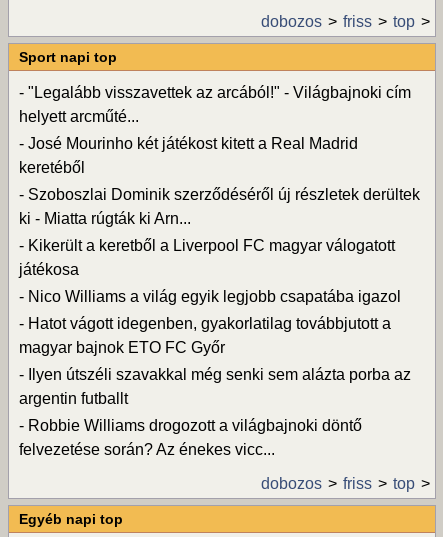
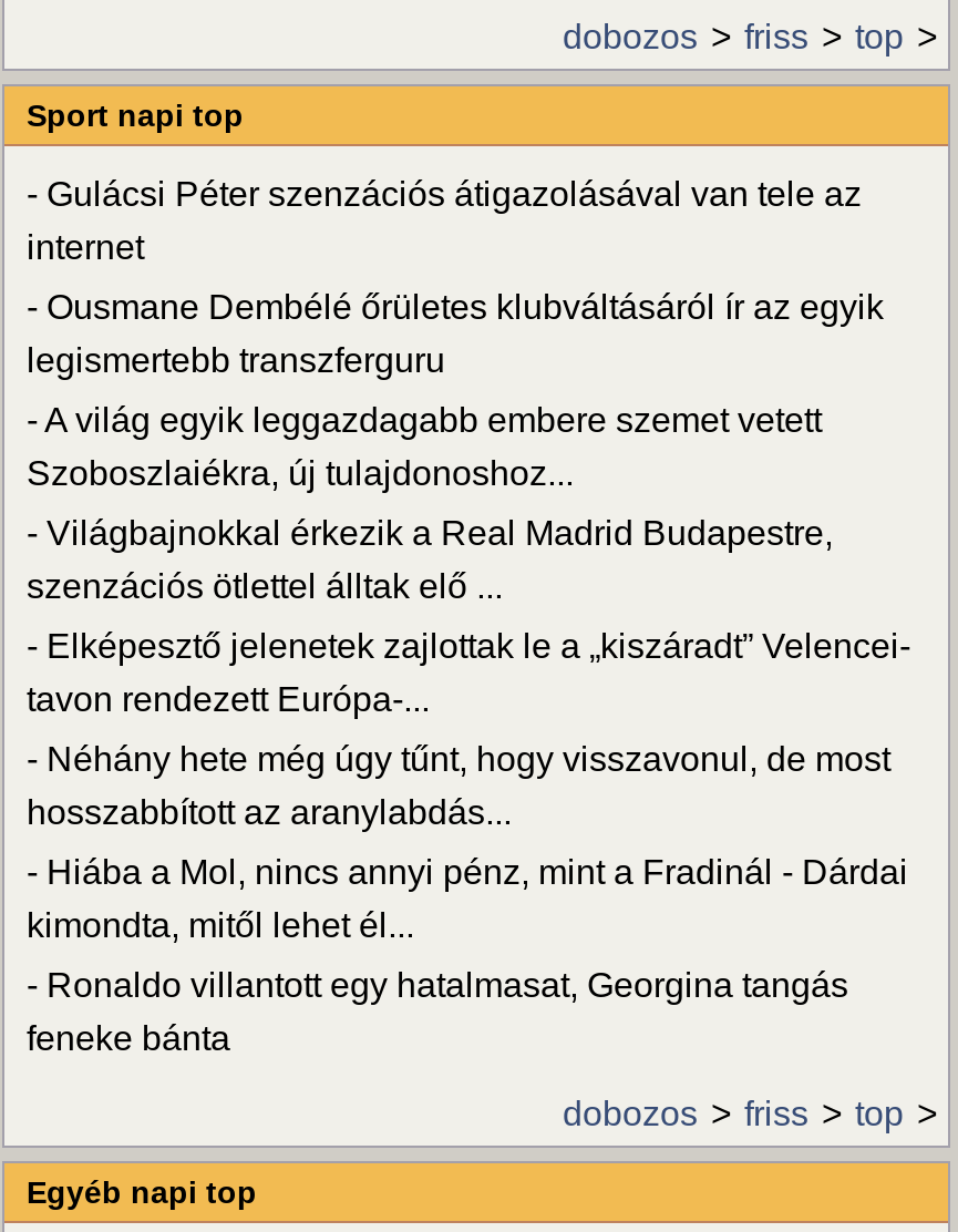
[19,84,411,125] - "Legalább visszavettek az arcából!" - Világbajnoki cím | helyett arcműté... -> [27,175,862,266] - Gulácsi Péter szenzációs átigazolásával van tele az | internet
[19,135,358,176] - José Mourinho két játékost kitett a Real Madrid | keretéből -> [27,288,884,379] - Ousmane Dembélé őrületes klubváltásáról ír az egyik | legismertebb transzferguru
[19,186,420,227] - Szoboszlai Dominik szerződéséről új részletek derültek | ki - Miatta rúgták ki Arn... -> [27,401,822,492] - A világ egyik leggazdagabb embere szemet vetett | Szoboszlaiékra, új tulajdonoshoz...
[19,237,395,278] - Kikerült a keretből a Liverpool FC magyar válogatott | játékosa -> [27,514,833,605] - Világbajnokkal érkezik a Real Madrid Budapestre, | szenzációs ötlettel álltak elő ...
[19,288,401,305] - Nico Williams a világ egyik legjobb csapatába igazol -> [27,627,910,718] - Elképesztő jelenetek zajlottak le a „kiszáradt” Velencei- | tavon rendezett Európa-...
[19,315,391,356] - Hatot vágott idegenben, gyakorlatilag továbbjutott a | magyar bajnok ETO FC Győr -> [27,740,890,831] - Néhány hete még úgy tűnt, hogy visszavonul, de most | hosszabbított az aranylabdás...
[19,366,411,407] - Ilyen útszéli szavakkal még senki sem alázta porba az | argentin futballt -> [27,853,908,944] - Hiába a Mol, nincs annyi pénz, mint a Fradinál - Dárdai | kimondta, mitől lehet él...
[19,417,362,458] - Robbie Williams drogozott a világbajnoki döntő | felvezetése során? Az énekes vicc... -> [27,966,848,1057] - Ronaldo villantott egy hatalmasat, Georgina tangás | feneke bánta

